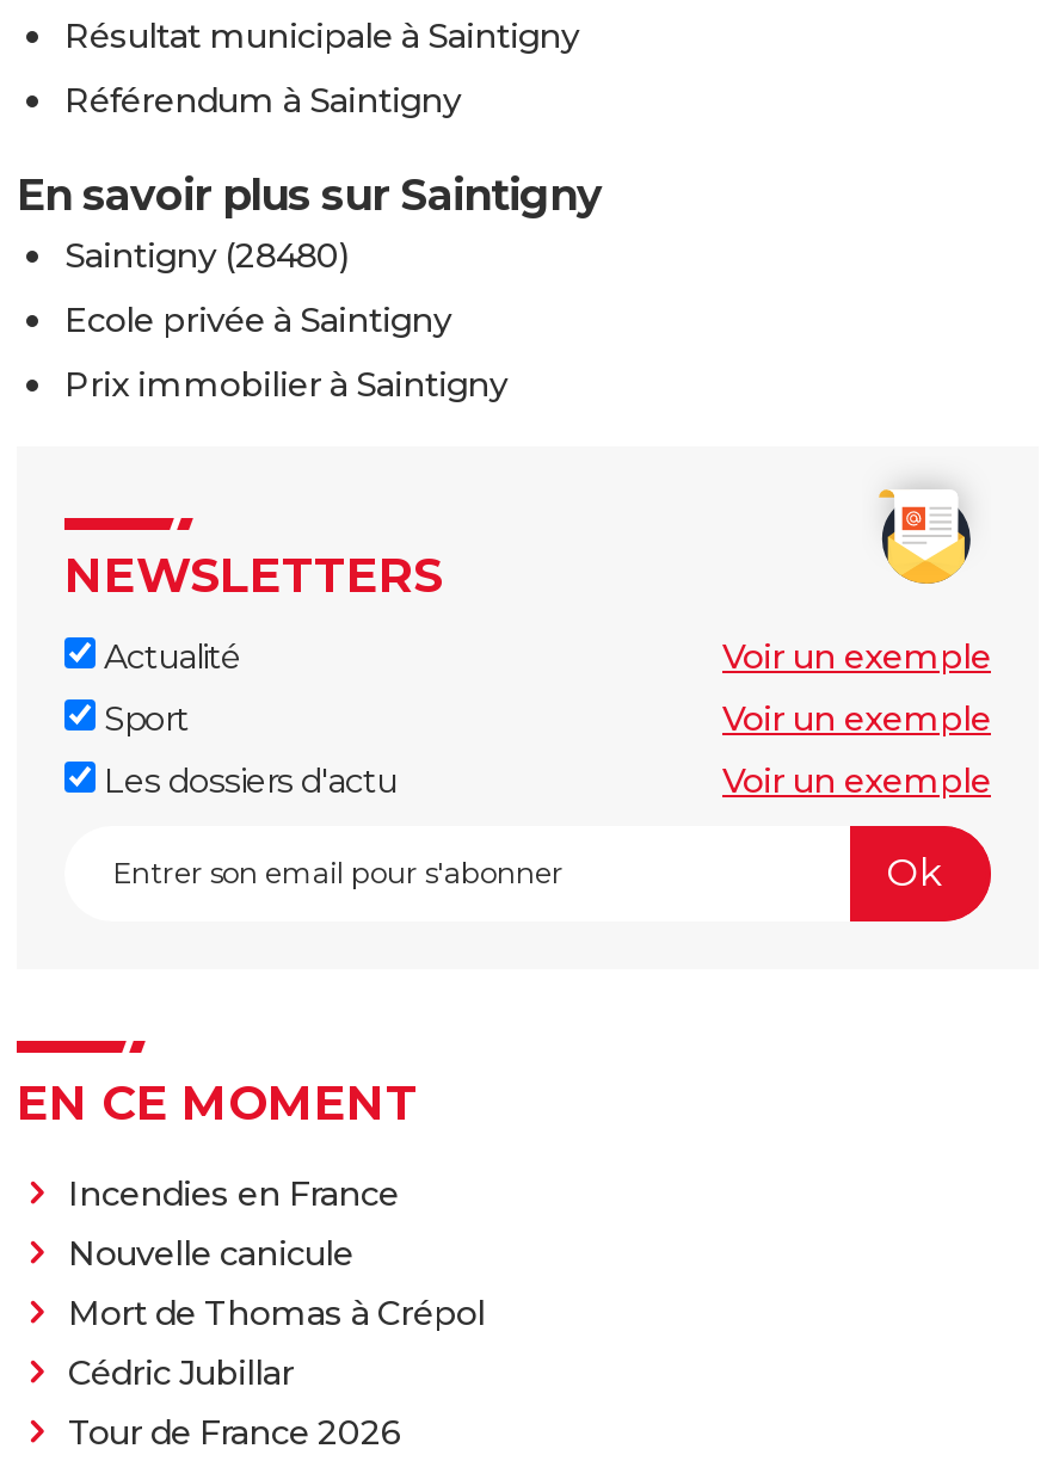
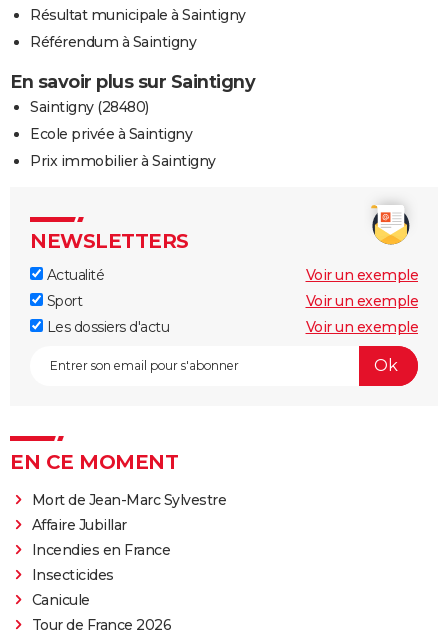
none -> [31,490,226,533] Mort de Jean-Marc Sylvestre | Affaire Jubillar
moved [68,1171,399,1214] -> [31,540,170,558]: Incendies en France
[68,1231,485,1393] Nouvelle canicule | Mort de Thomas à Crépol | Cédric Jubillar -> [31,565,113,608] Insecticides | Canicule

